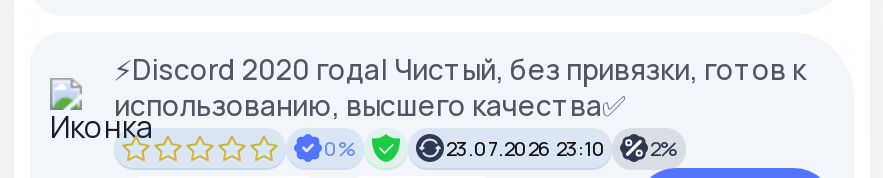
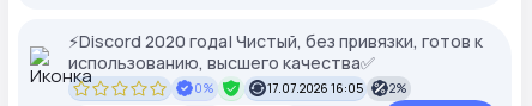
[446,134,680,162] 23.07.2026 23:10 2% -> [267,80,407,96] 17.07.2026 16:05 2%

